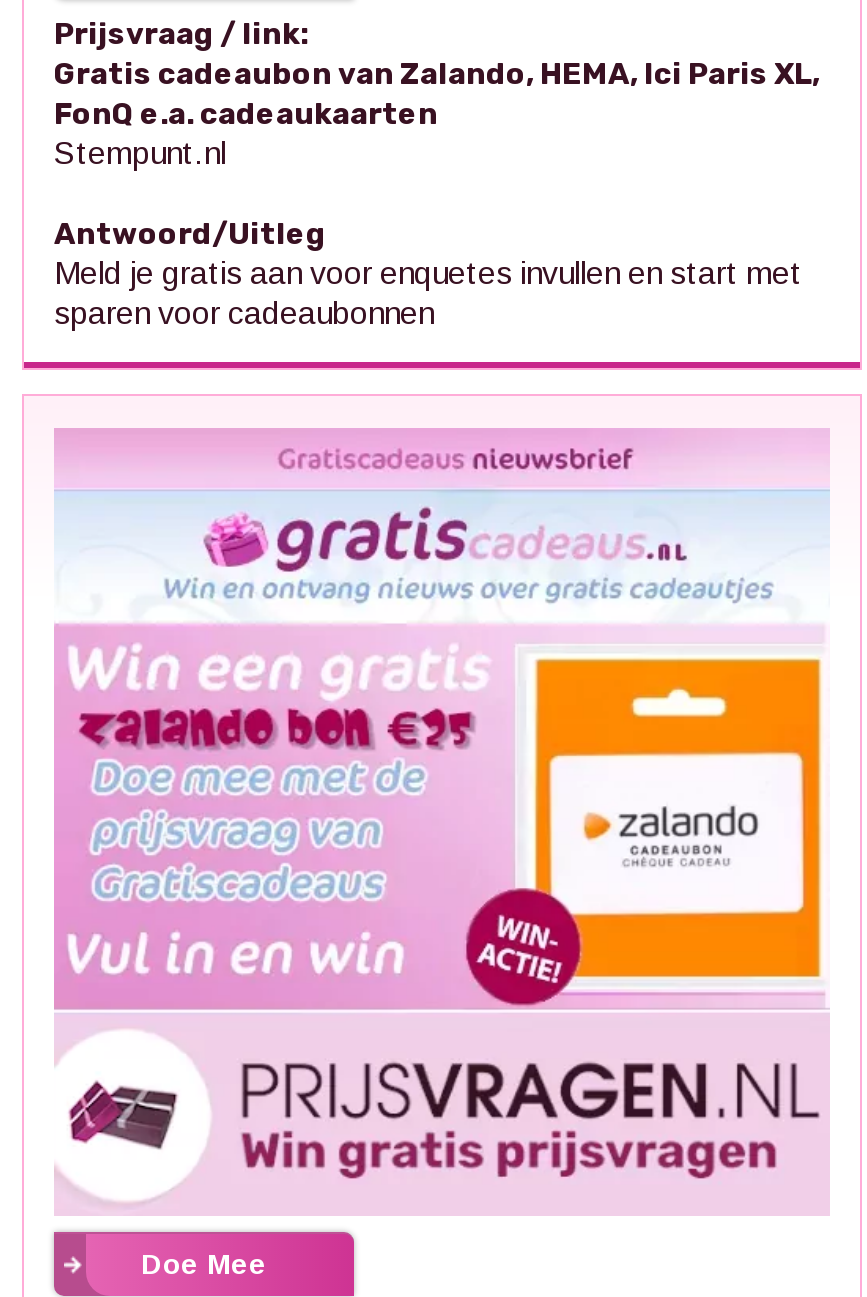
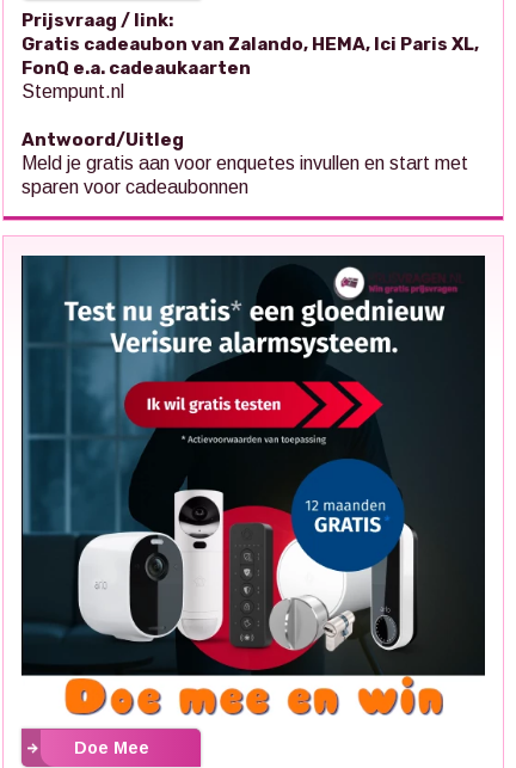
[54,428,830,1214] [image] -> [20,254,486,717] [image]

